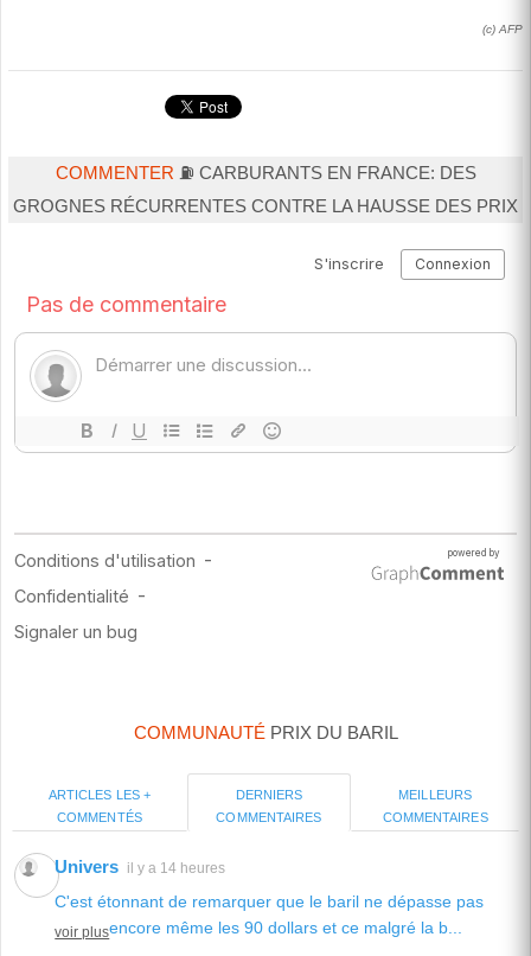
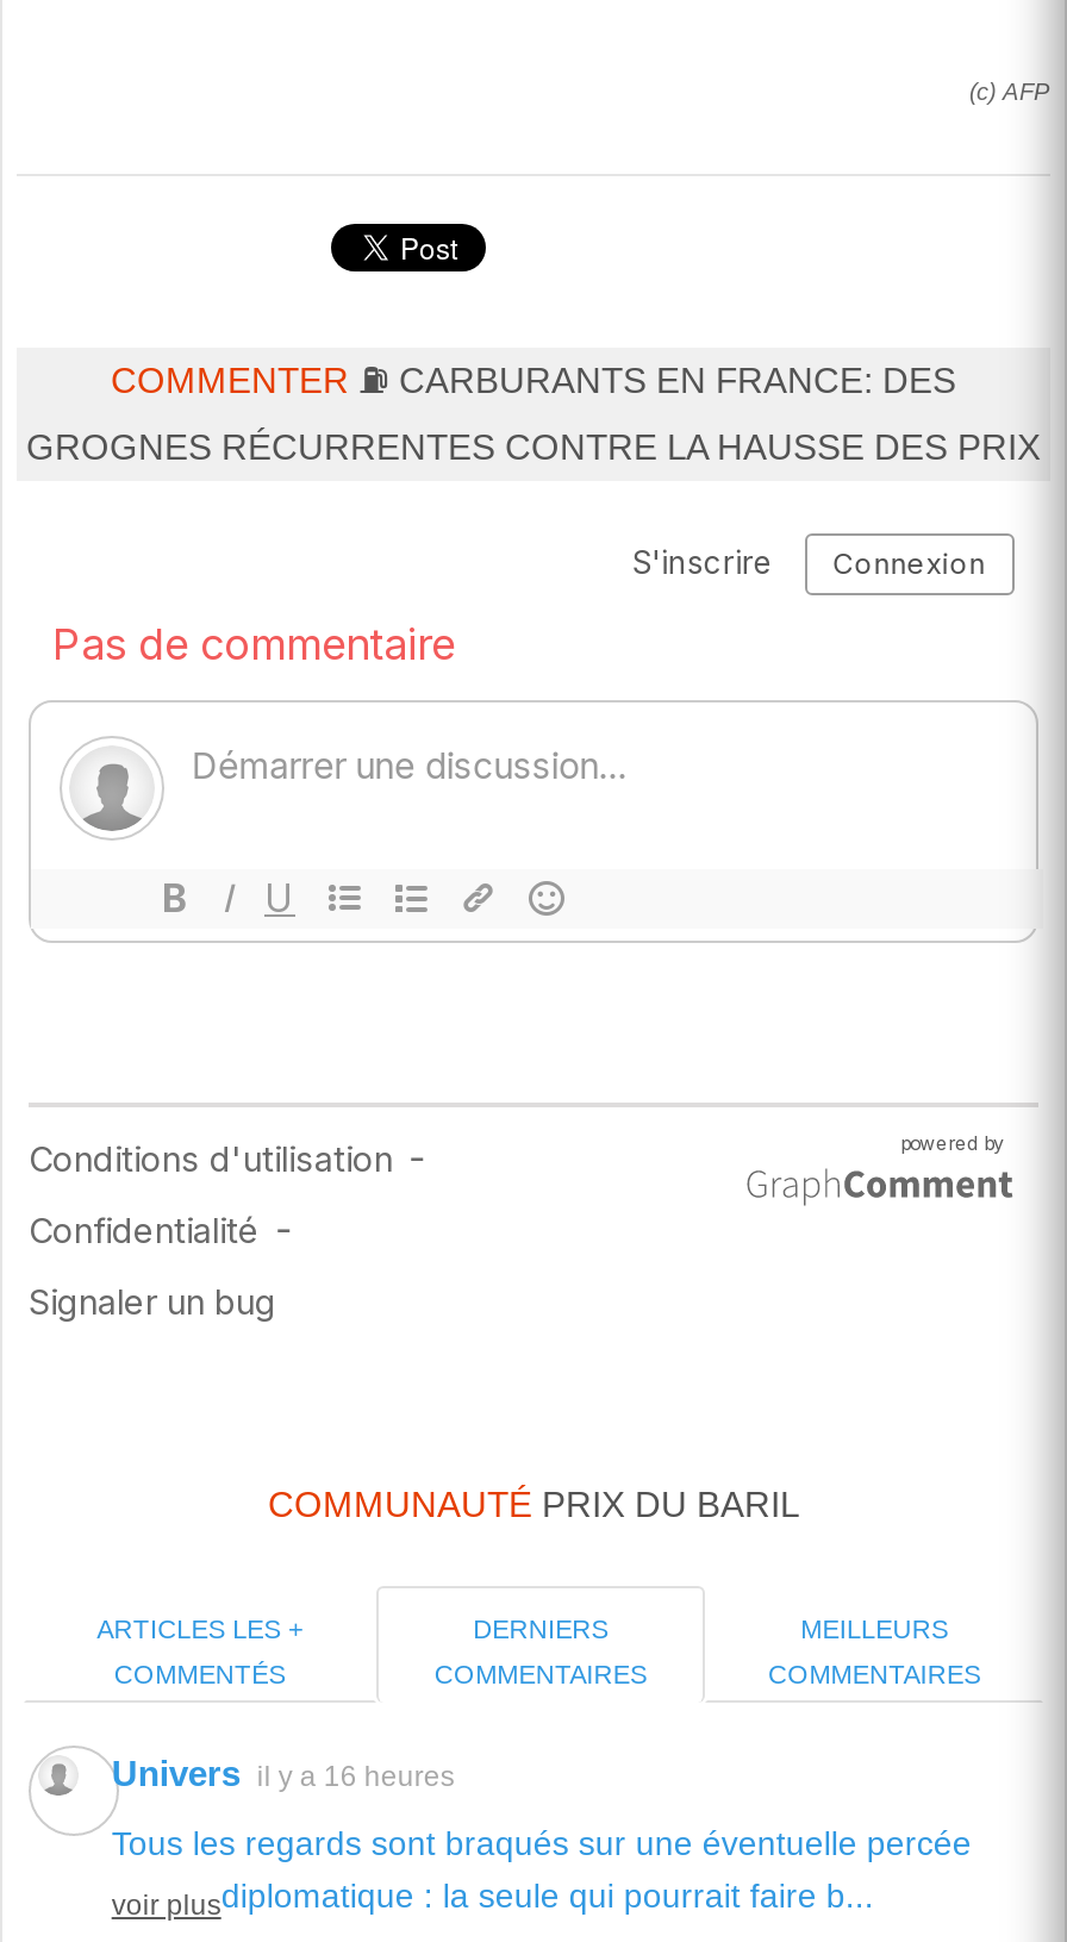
[55,856,226,876] Univers il y a 14 heures -> [111,1752,454,1792] Univers il y a 16 heures
[55,891,484,937] C'est étonnant de remarquer que le baril ne dépasse pas | encore même les 90 dollars et ce malgré la b... -> [111,1823,971,1914] Tous les regards sont braqués sur une éventuelle percée | diplomatique : la seule qui pourrait faire b...

